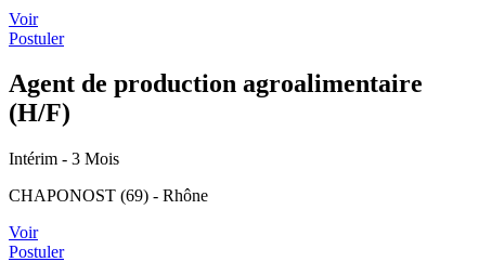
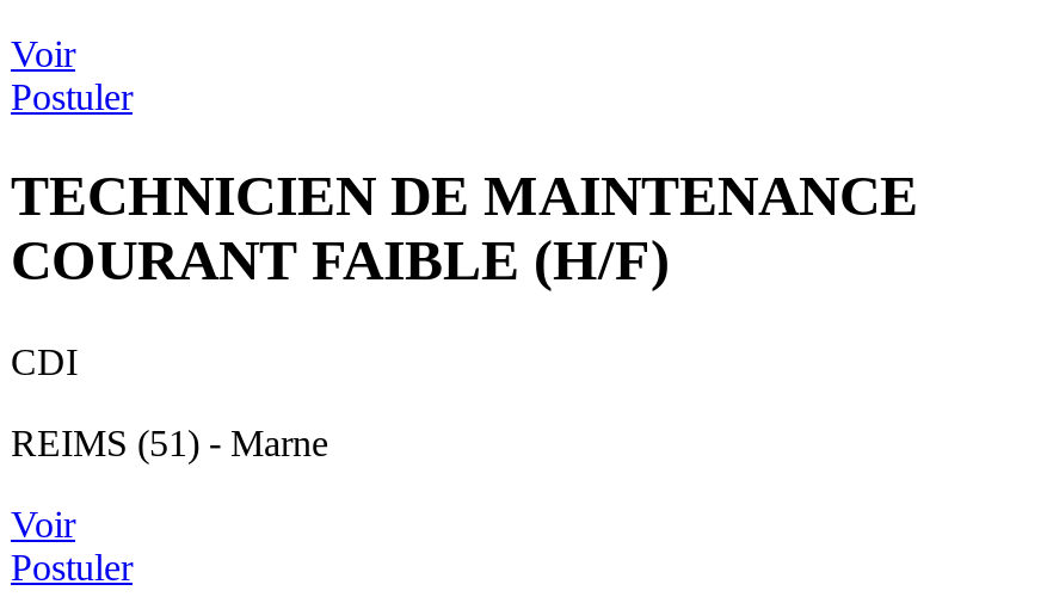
[9,70,423,127] Agent de production agroalimentaire | (H/F) -> [11,166,918,293] TECHNICIEN DE MAINTENANCE | COURANT FAIBLE (H/F)
[9,150,119,168] Intérim - 3 Mois -> [11,342,78,383] CDI
[9,187,208,205] CHAPONOST (69) - Rhône -> [11,424,328,464] REIMS (51) - Marne

